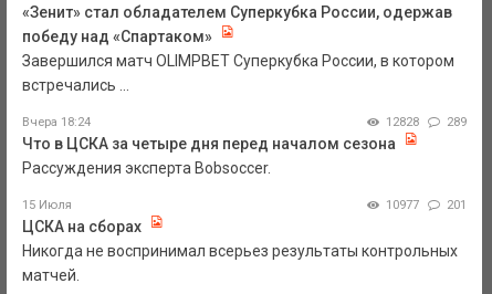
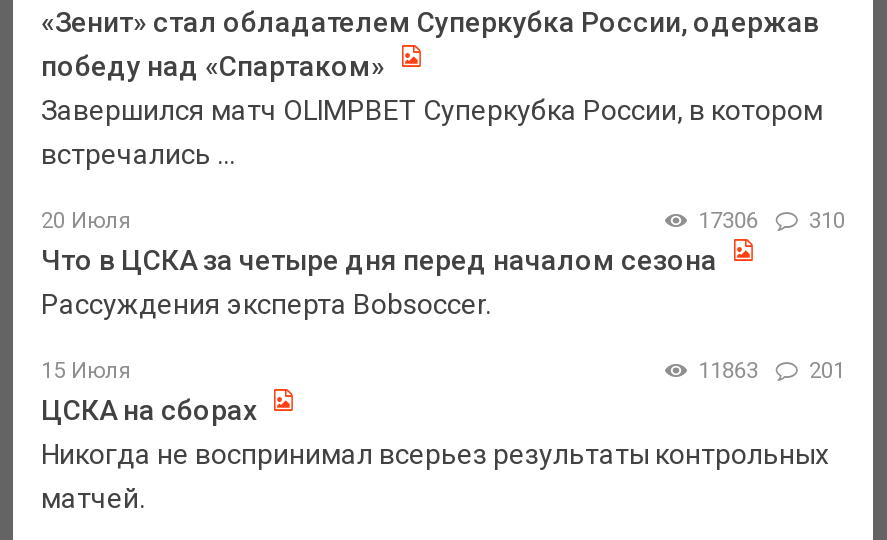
[22,115,467,129] Вчера 18:24 | 12828 | 289 -> [41,207,845,233] 20 Июля | 17306 | 310
[386,198,467,212] 10977 201 -> [698,357,845,383] 11863 201

